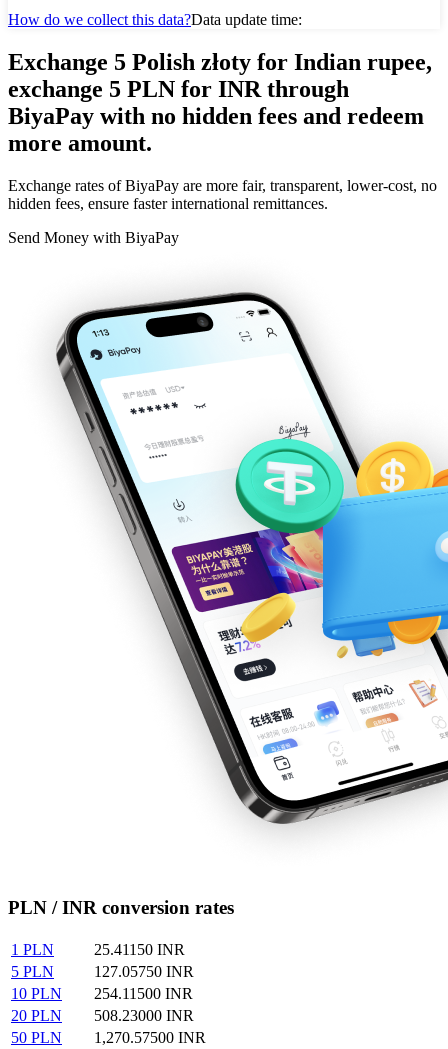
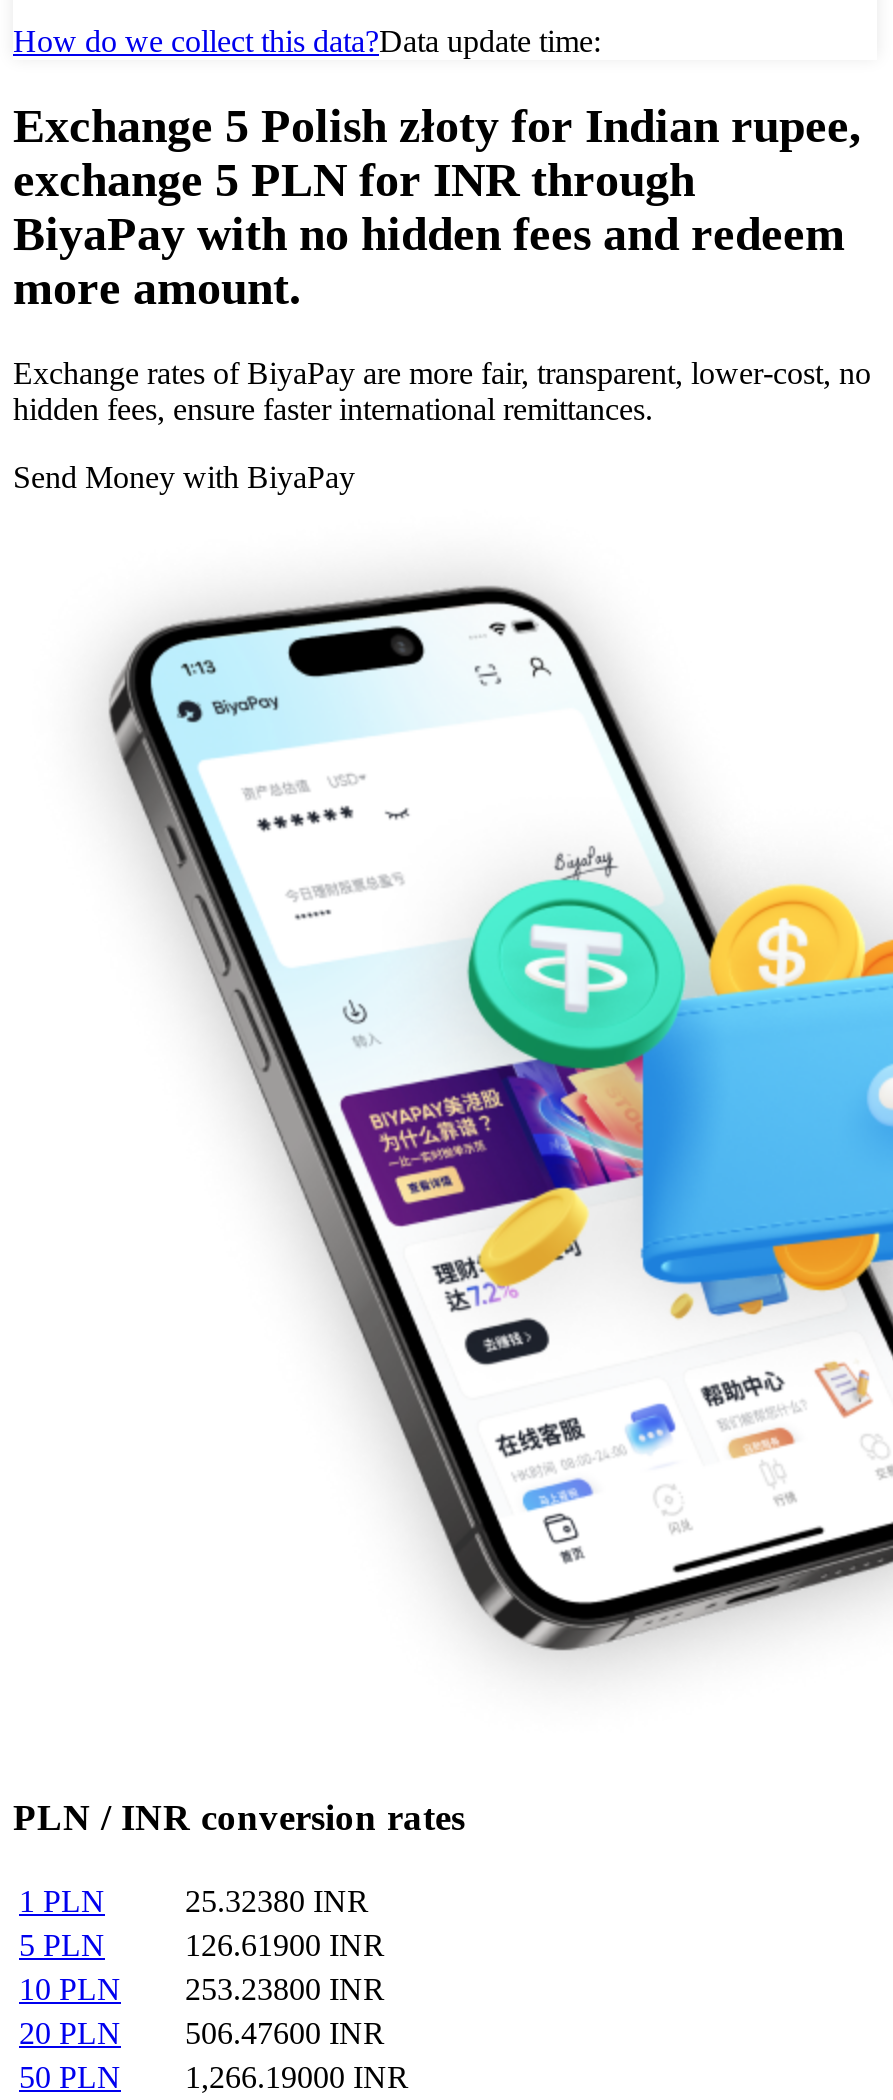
[94,941,185,958] 25.41150 INR -> [185,1884,369,1918] 25.32380 INR
[94,963,194,980] 127.05750 INR -> [185,1928,385,1962] 126.61900 INR
[11,985,193,1002] 10 PLN 254.11500 INR -> [19,1972,385,2006] 10 PLN 253.23800 INR
[11,1007,194,1024] 20 PLN 508.23000 INR -> [19,2016,385,2050] 20 PLN 506.47600 INR
[11,1029,206,1046] 50 PLN 1,270.57500 INR -> [19,2060,409,2094] 50 PLN 1,266.19000 INR

